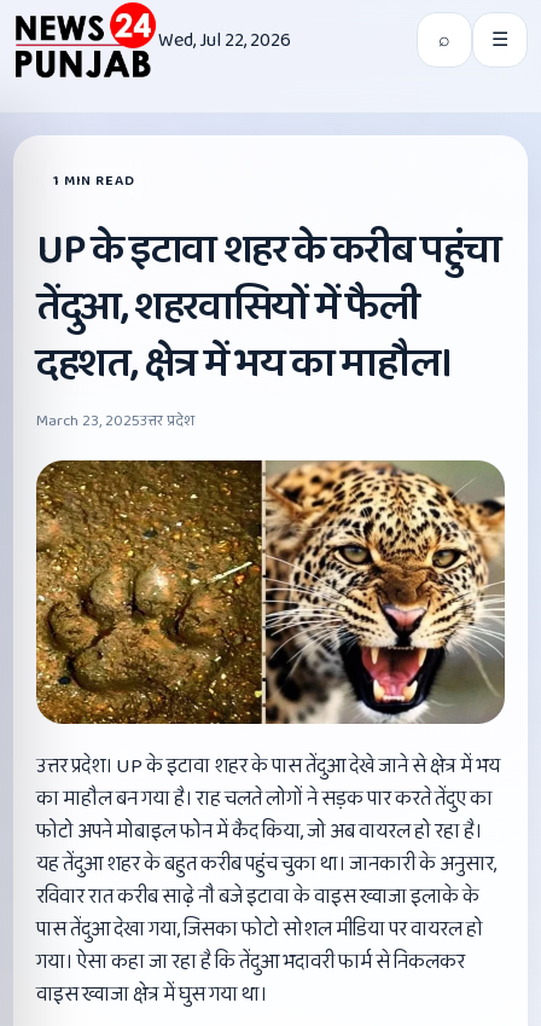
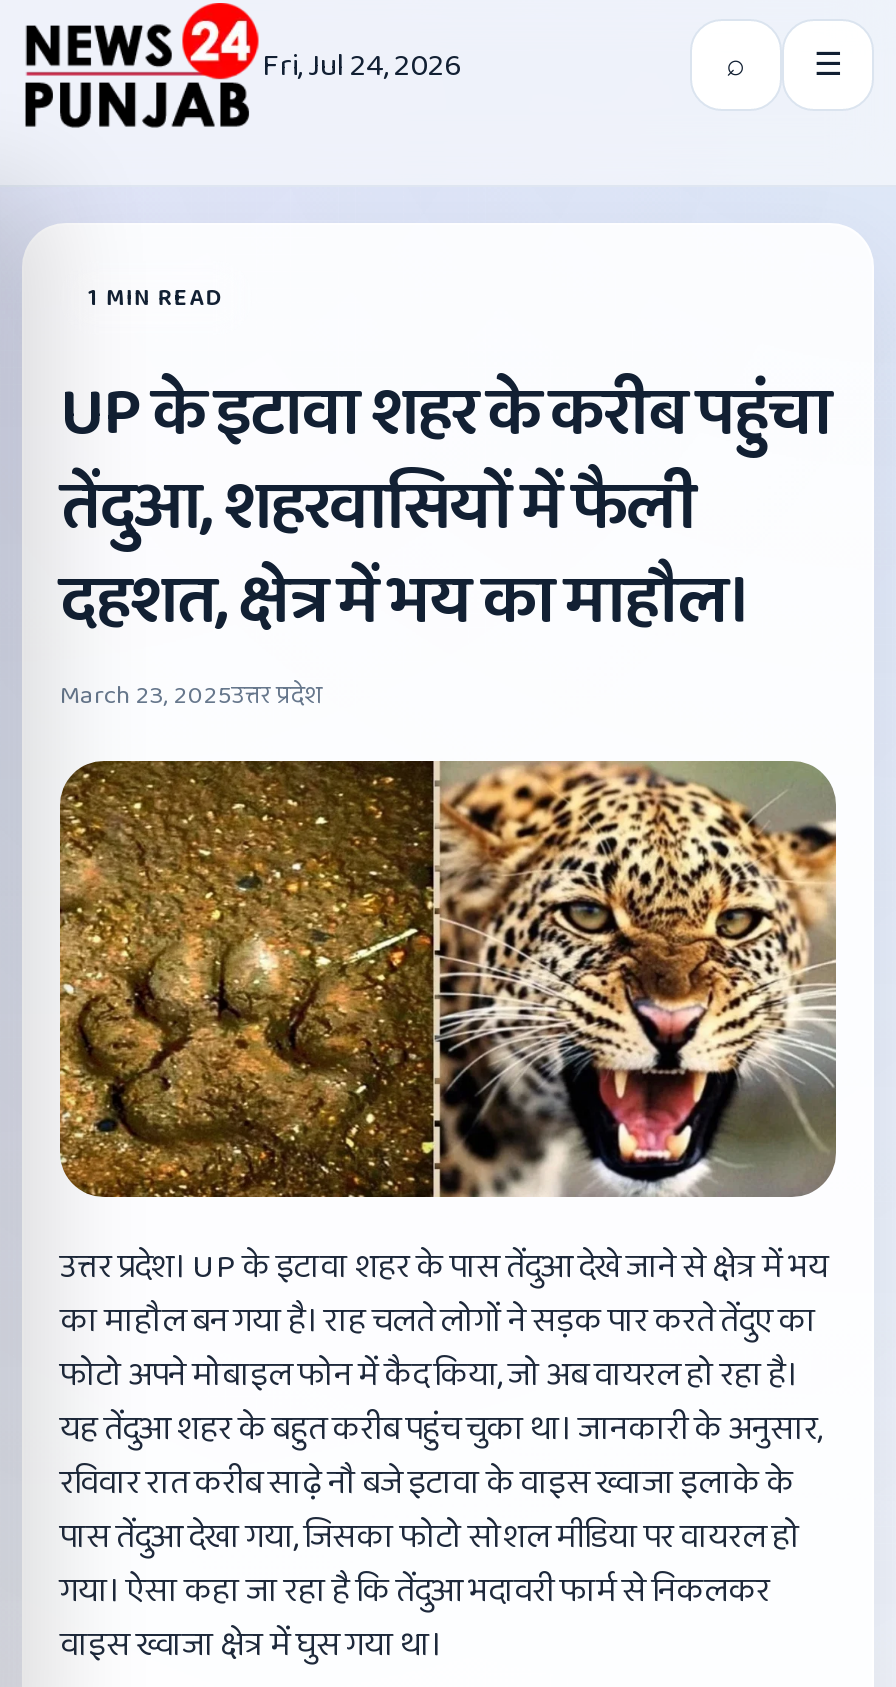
[158,25,291,56] Wed, Jul 22, 2026 -> [262,41,462,91] Fri, Jul 24, 2026

